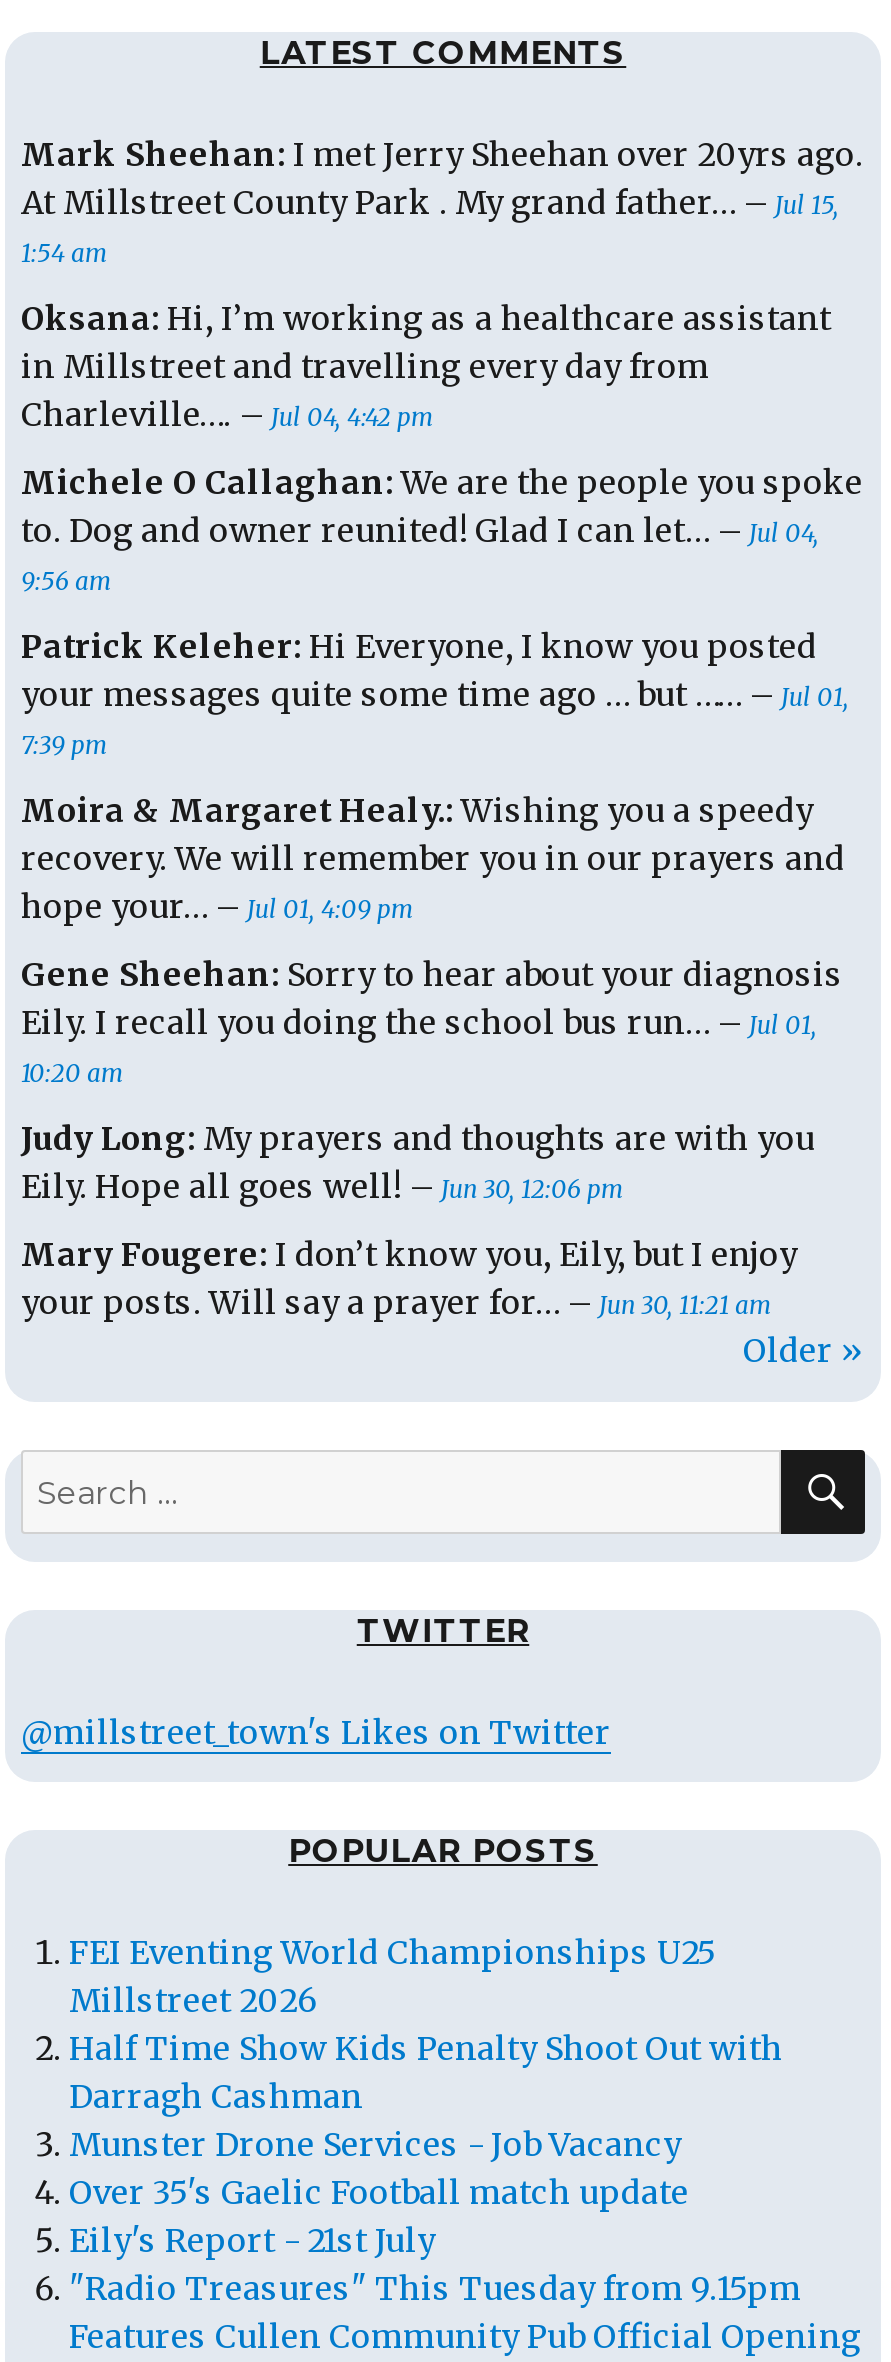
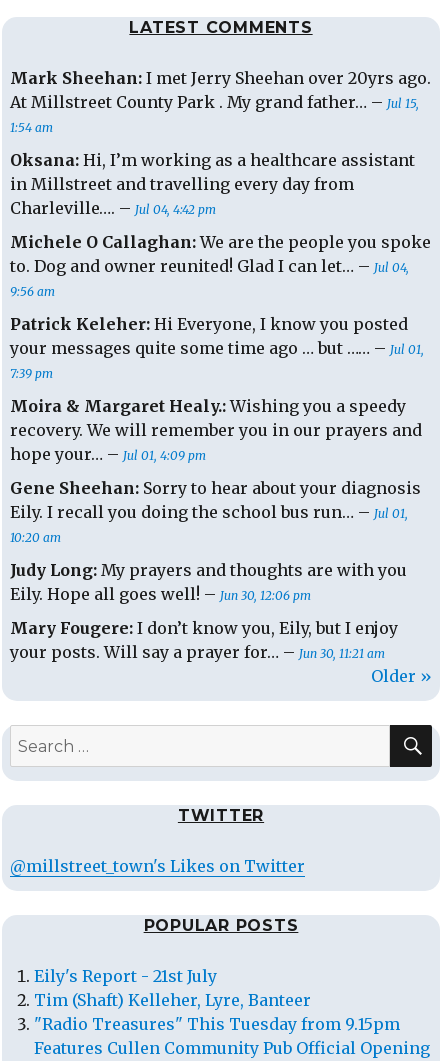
[69,1933,783,2213] FEI Eventing World Championships U25 | Millstreet 2026 | Half Time Show Kids Penalty Shoot Out with | Darragh Cashman | Munster Drone Services - Job Vacancy | Over 35's Gaelic Football match update -> none
moved [69,2221,435,2261] -> [34,966,217,986]: Eily's Report - 21st July
none -> [34,990,311,1010] Tim (Shaft) Kelleher, Lyre, Banteer

